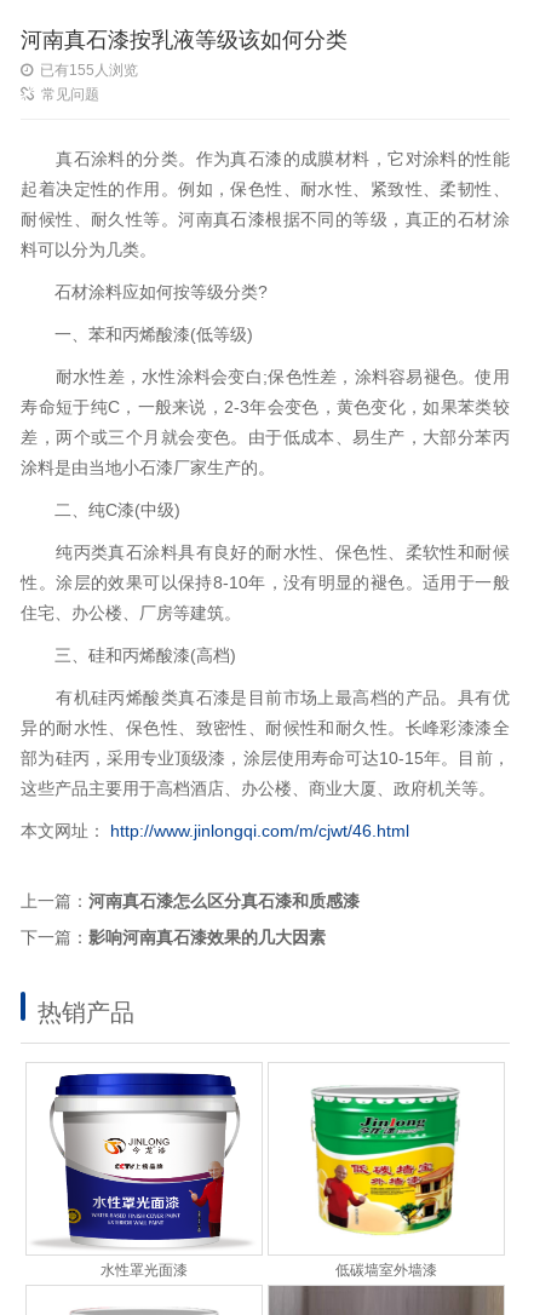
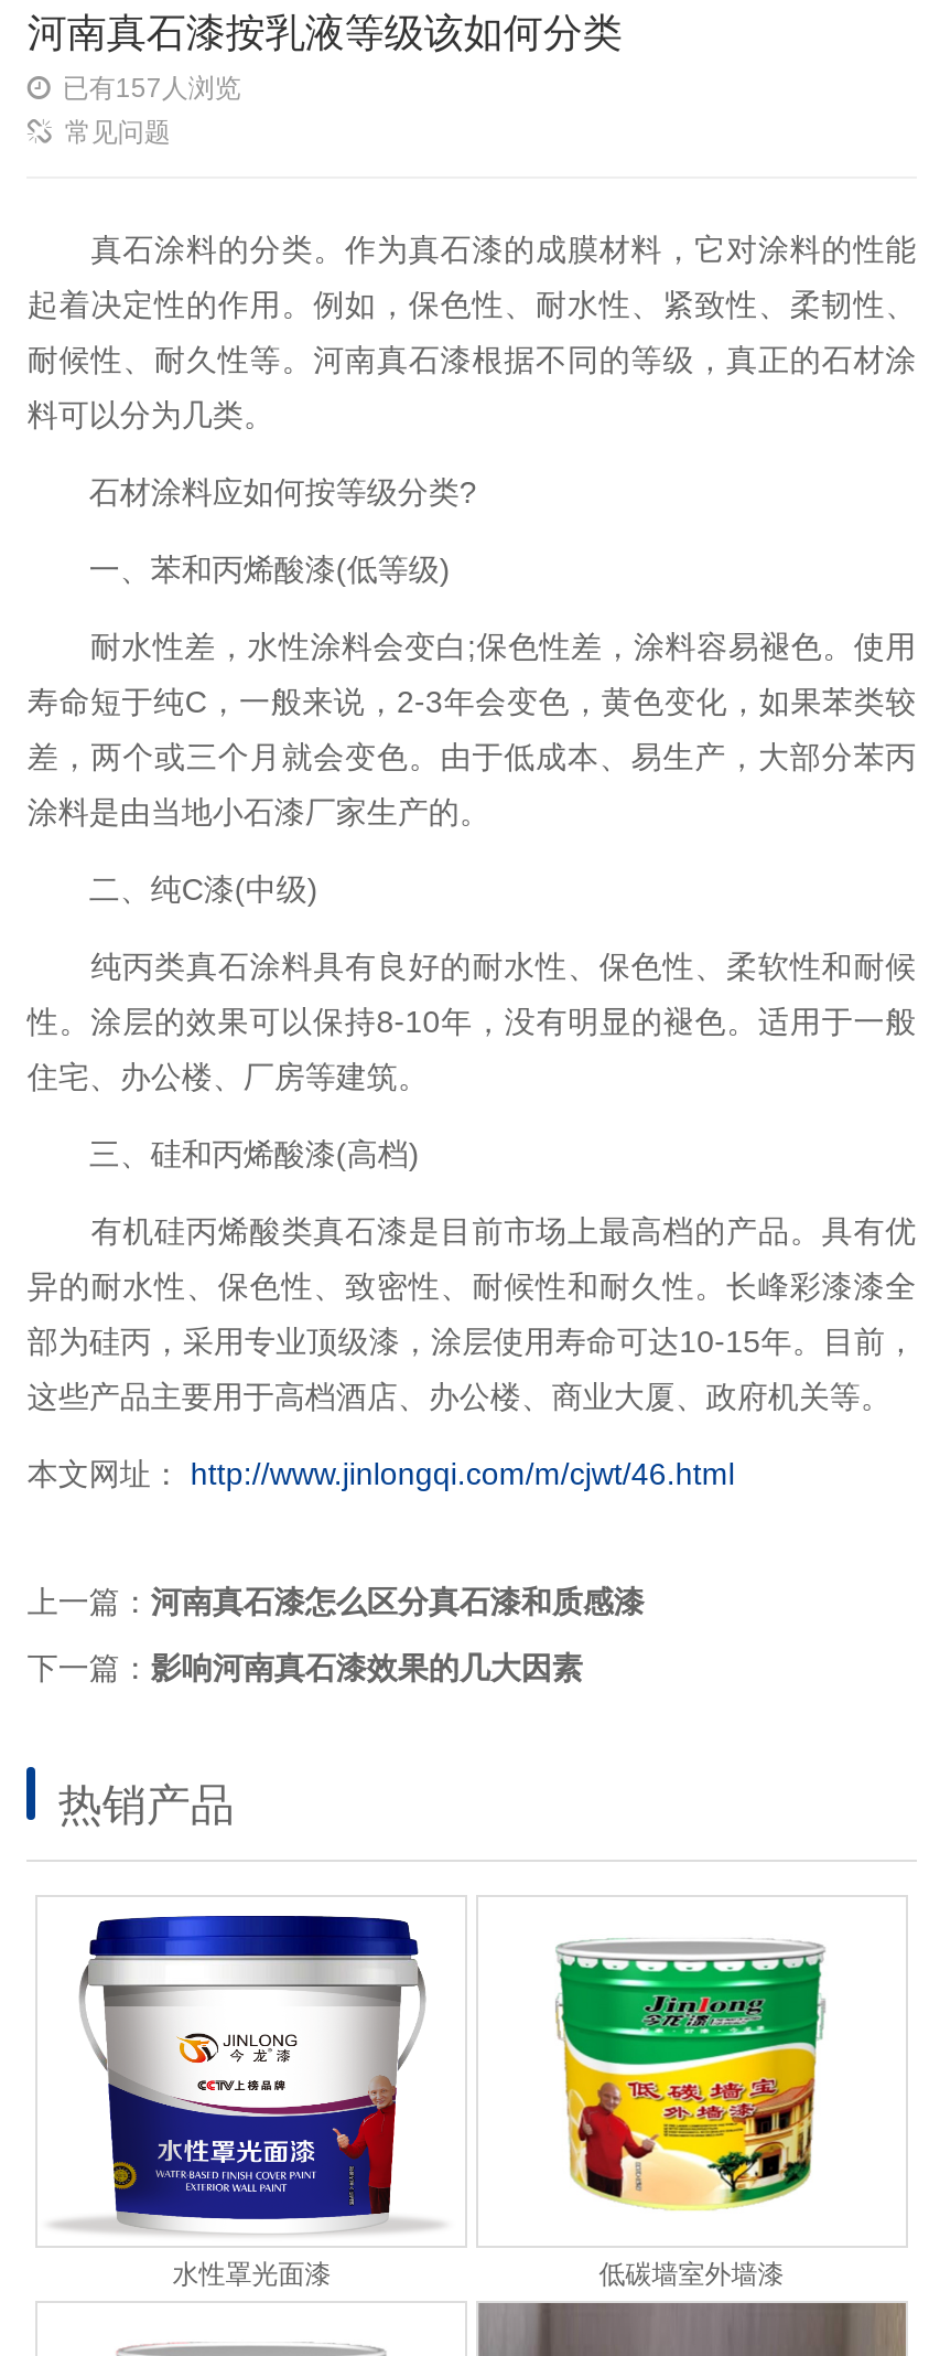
[40,62,139,79] 已有155人浏览 -> [63,73,241,104] 已有157人浏览

